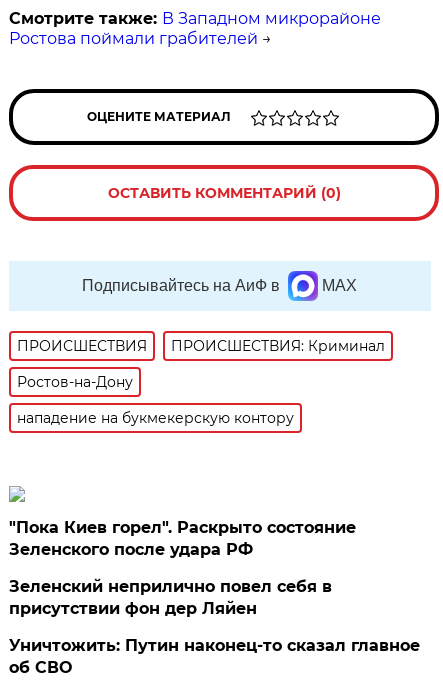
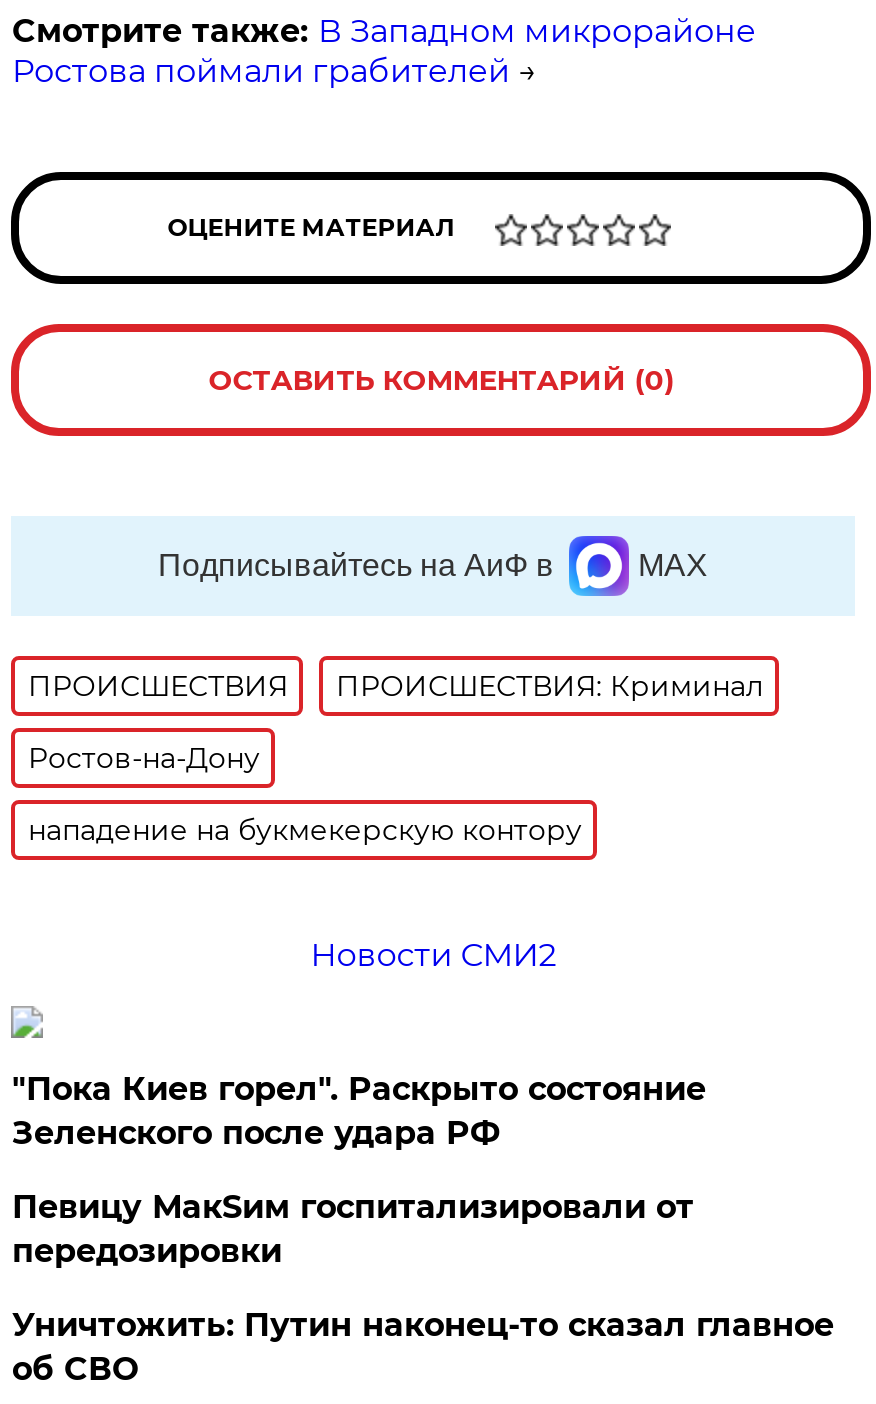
none -> [310,936,556,974] Новости СМИ2
[9,577,332,618] Зеленский неприлично повел cебя в | присутствии фон дер Ляйен -> [12,1188,694,1270] Певицу МакSим госпитализировали от | передозировки

